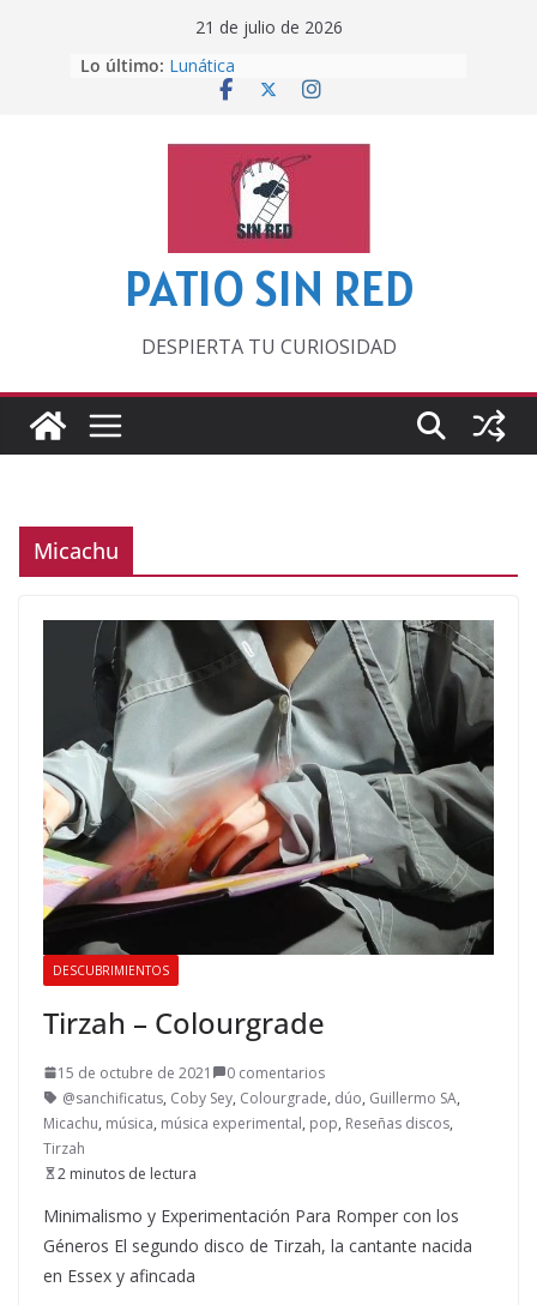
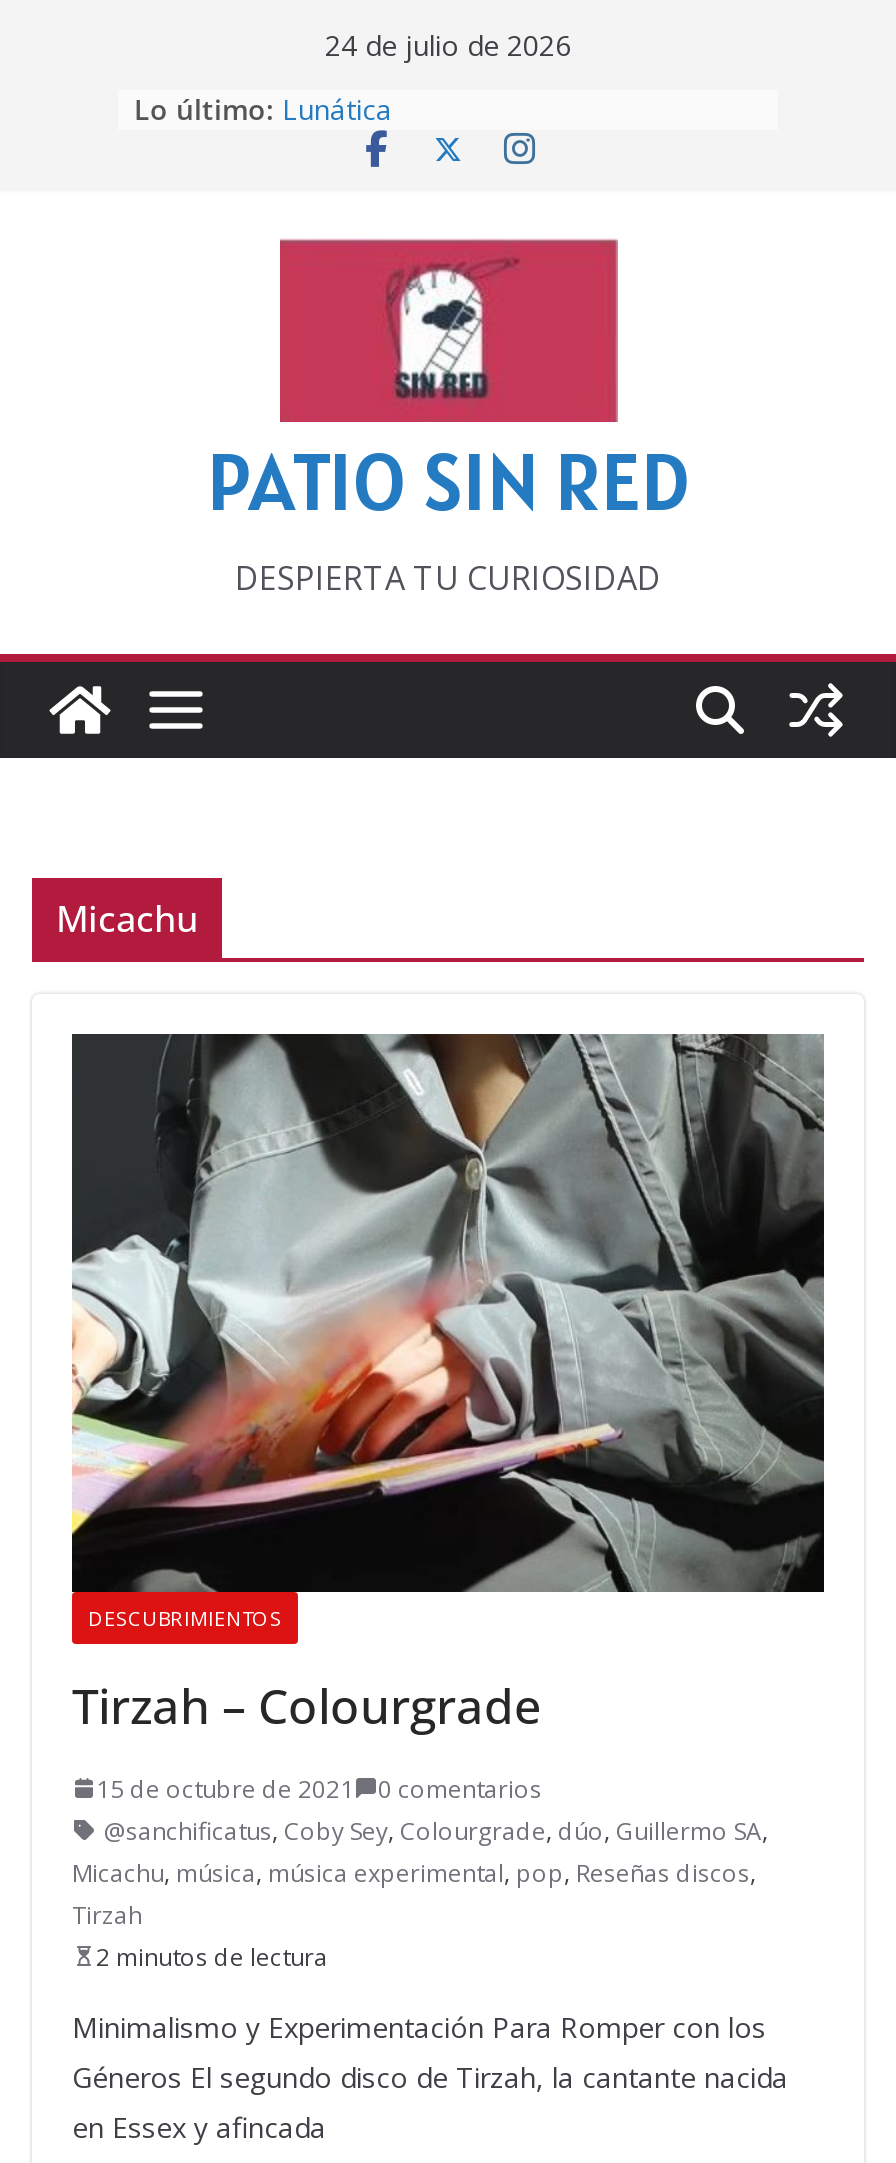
[195,16,342,38] 21 de julio de 2026 -> [325,26,571,64] 24 de julio de 2026

